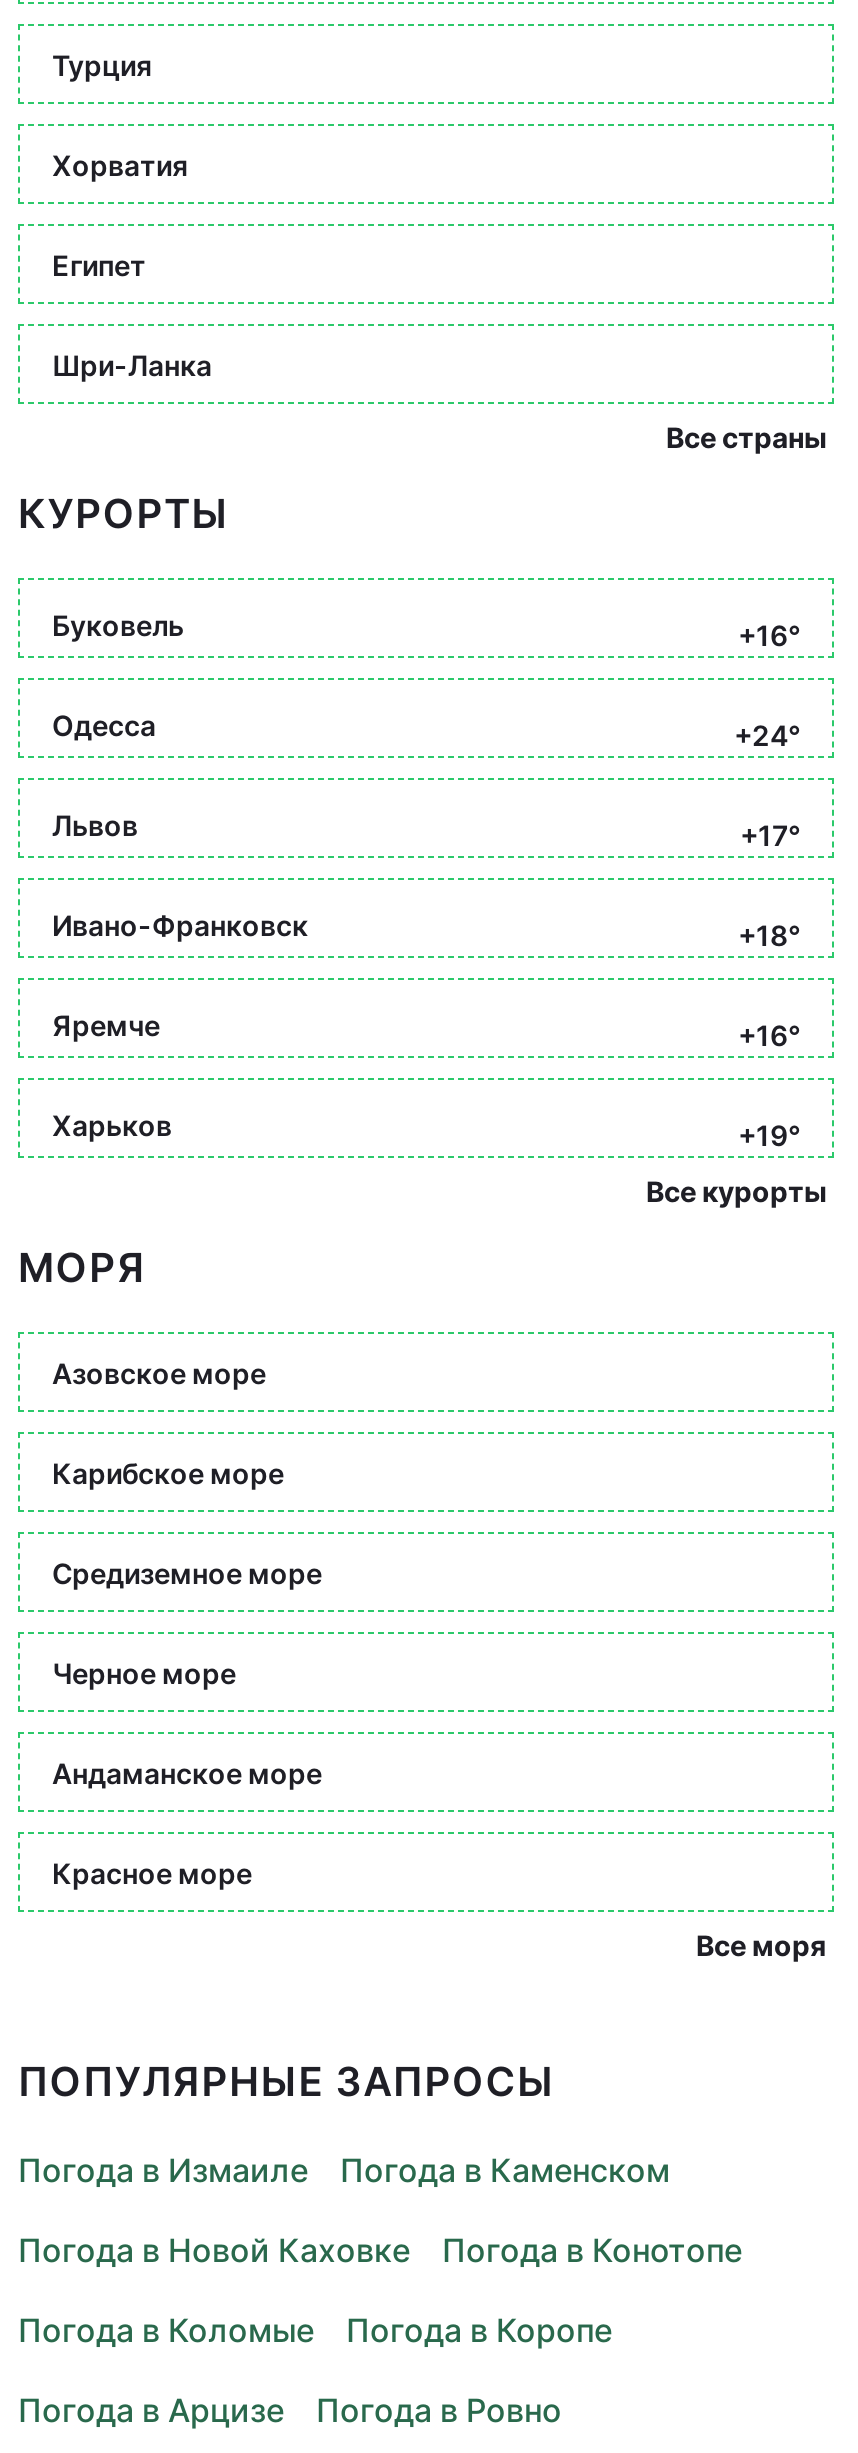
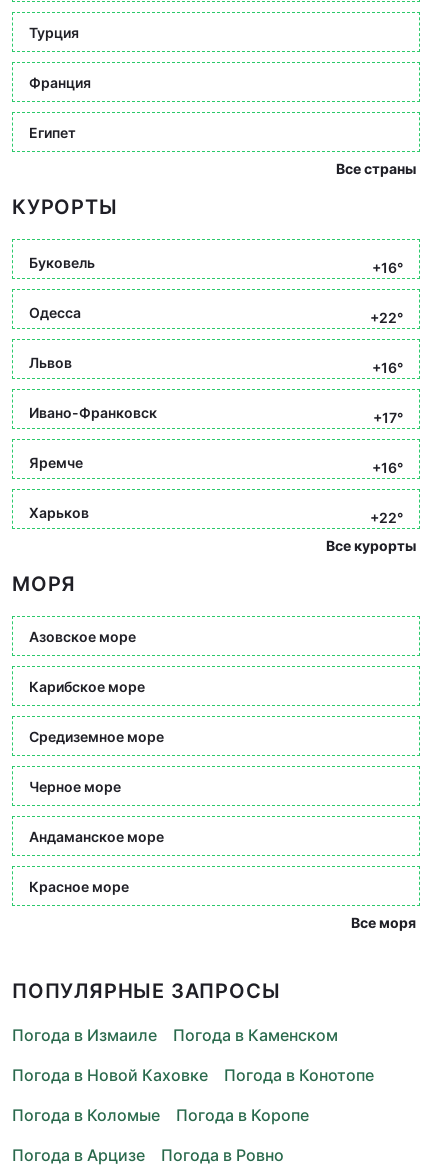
[52,147,188,181] Хорватия -> [29,73,91,90] Франция
[52,347,212,381] Шри-Ланка -> none
[734,718,800,752] +24° -> [370,309,403,326] +22°
[740,818,800,852] +17° -> [372,359,403,376] +16°
[738,918,800,952] +18° -> [373,409,403,426] +17°
[738,1118,800,1152] +19° -> [370,509,403,526] +22°

